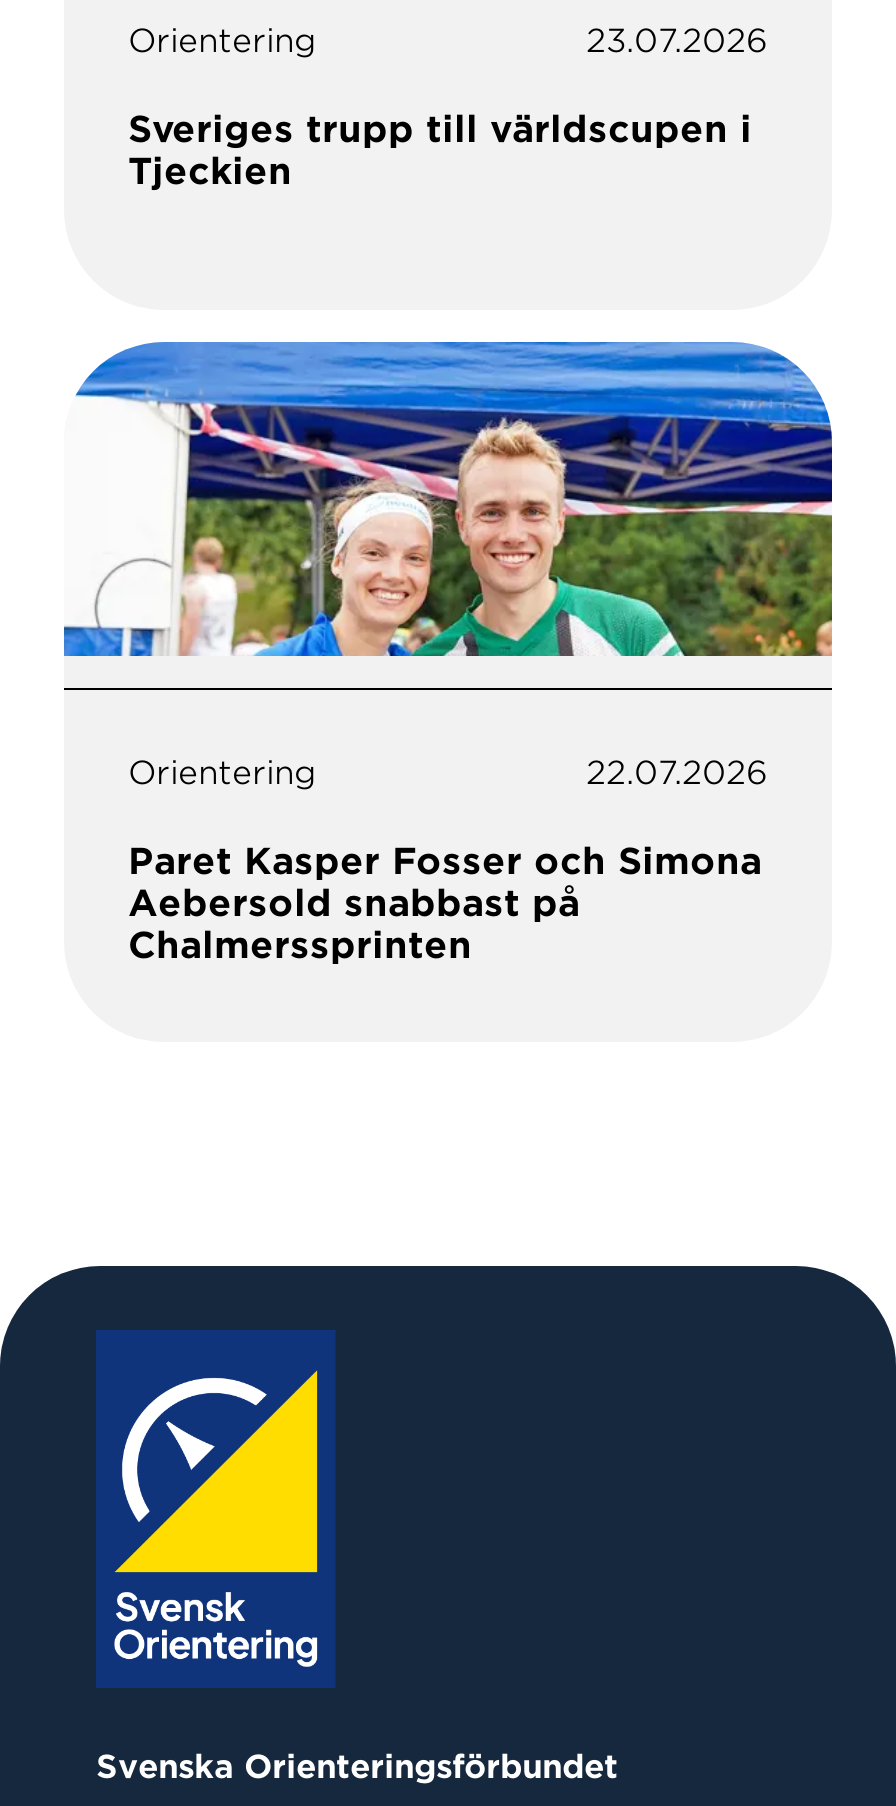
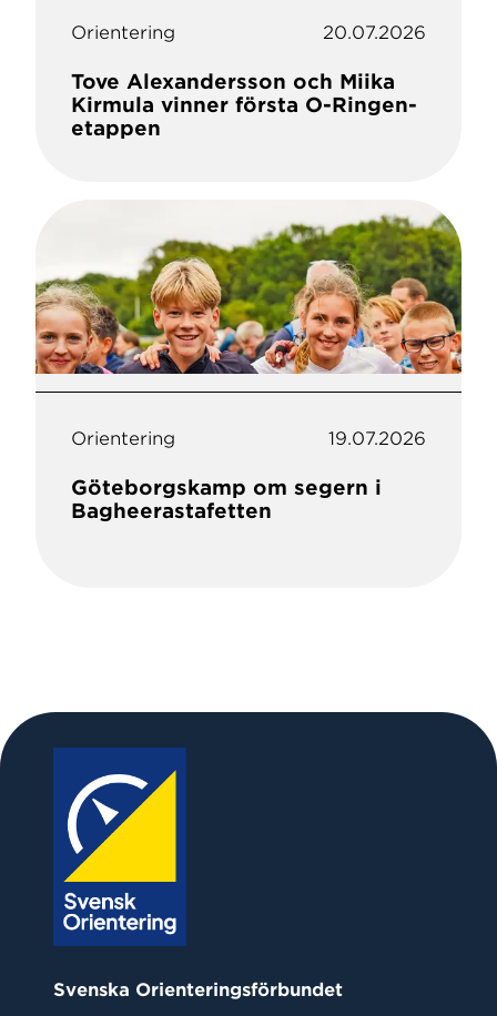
[586,22,768,60] 23.07.2026 -> [323,22,426,43] 20.07.2026
[128,108,752,192] Sveriges trupp till världscupen i | Tjeckien -> [71,70,417,140] Tove Alexandersson och Miika | Kirmula vinner första O-Ringen- | etappen
[62,340,834,658] [image] -> [34,200,463,375] [image]
[586,754,768,792] 22.07.2026 -> [328,428,426,449] 19.07.2026
[128,840,762,966] Paret Kasper Fosser och Simona | Aebersold snabbast på | Chalmerssprinten -> [71,476,382,522] Göteborgskamp om segern i | Bagheerastafetten

